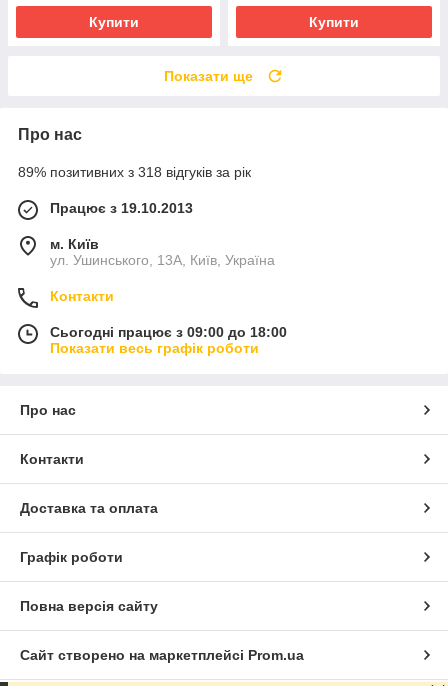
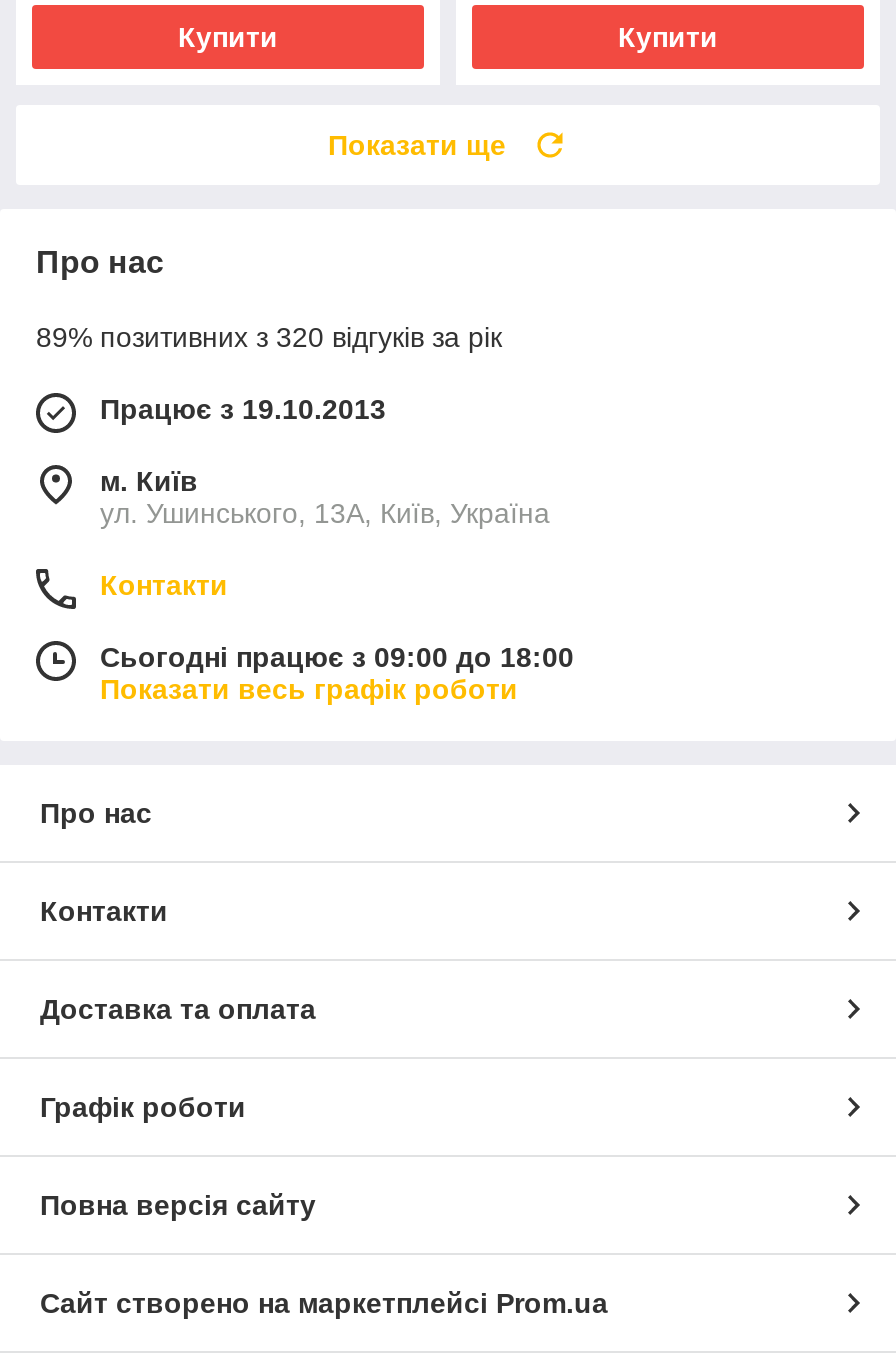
[18,164,251,180] 89% позитивних з 318 відгуків за рік -> [36,321,502,353] 89% позитивних з 320 відгуків за рік

